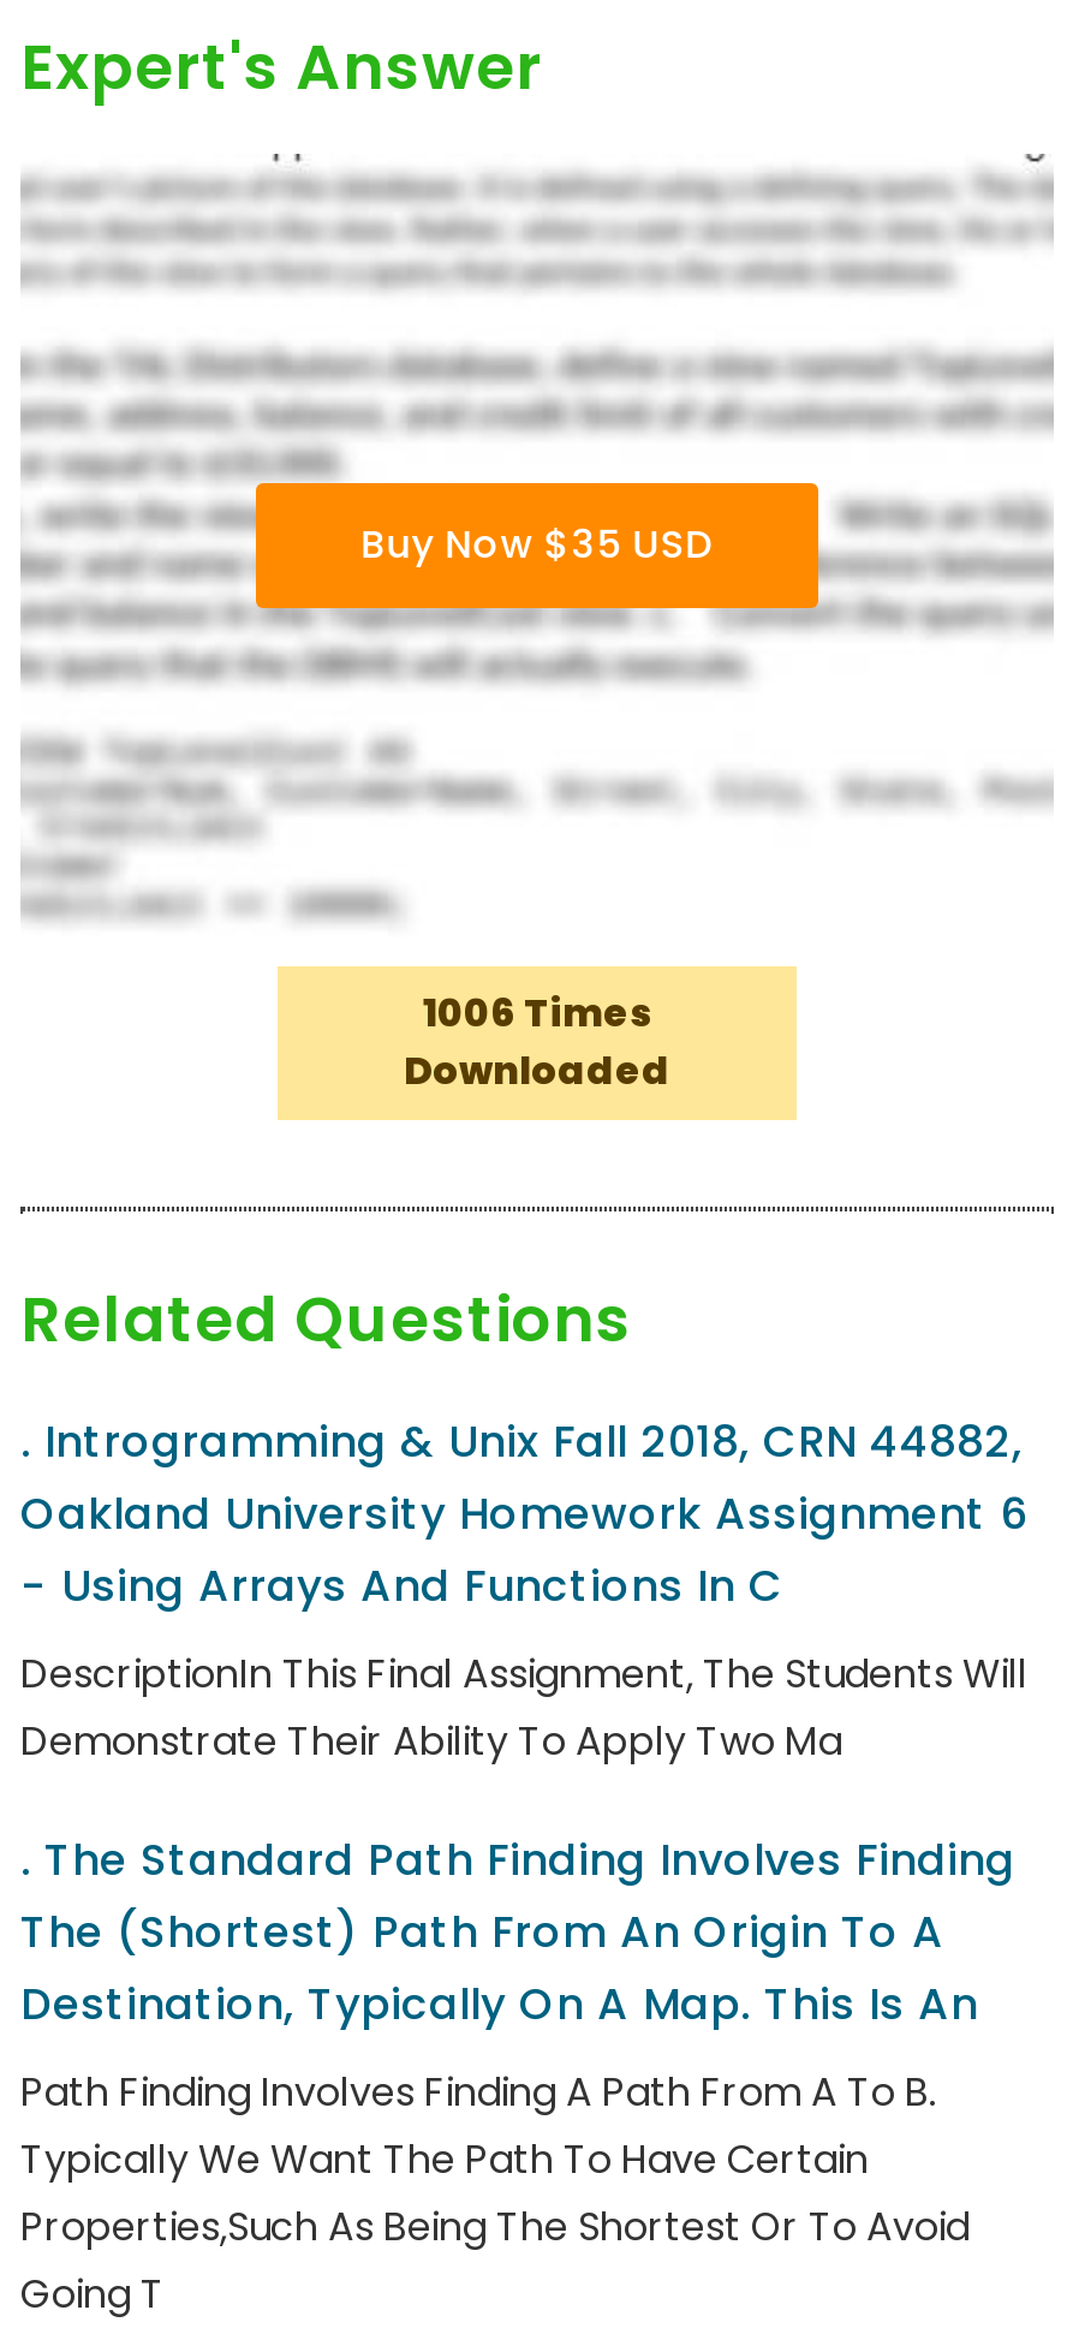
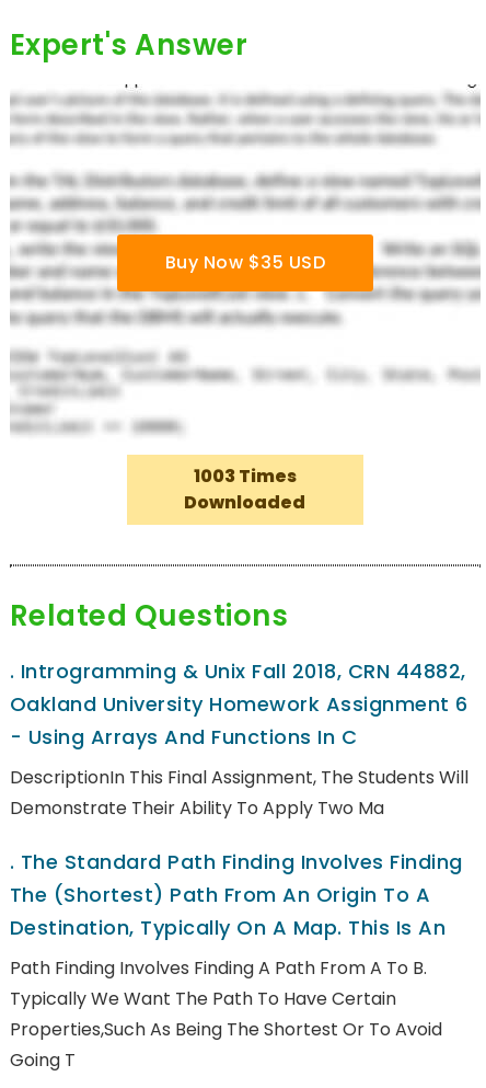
[423,986,651,1041] 1006 Times -> [194,463,297,489] 1003 Times

